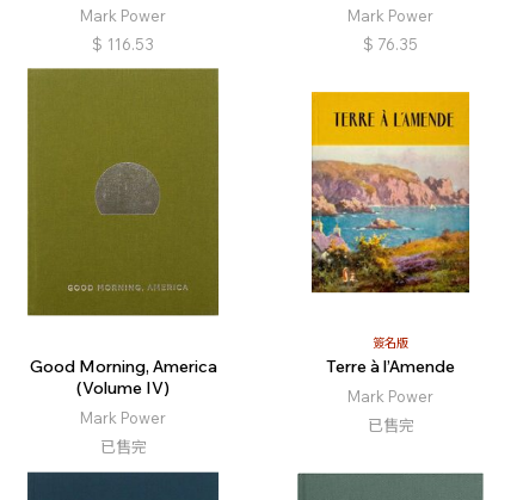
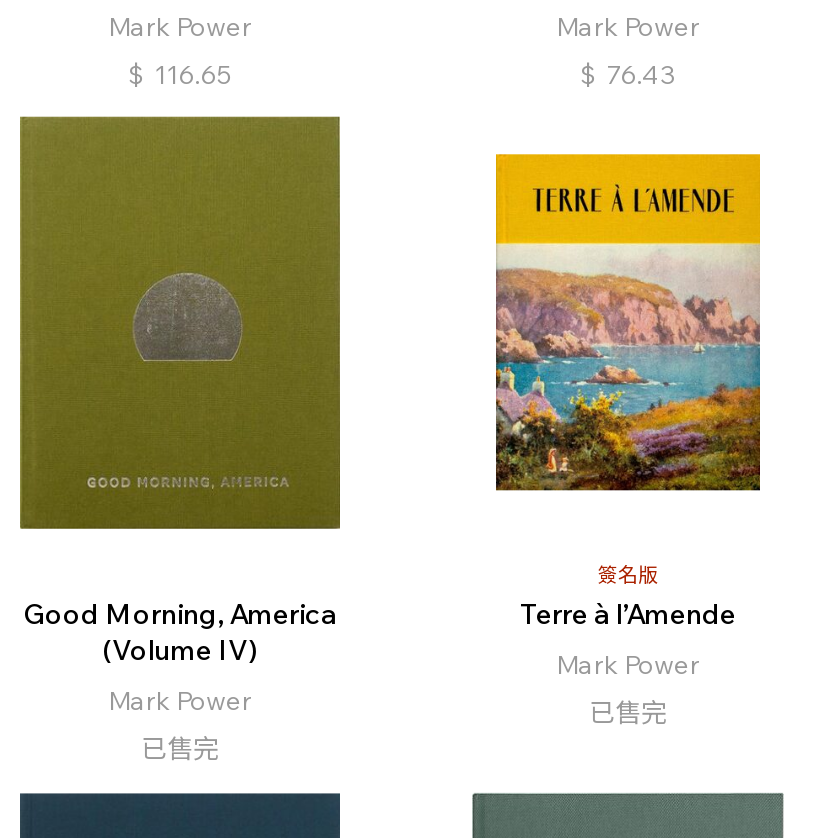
[92,35,154,54] $ 116.53 -> [128,58,232,90] $ 116.65
[362,35,418,54] $ 76.35 -> [580,58,676,90] $ 76.43

